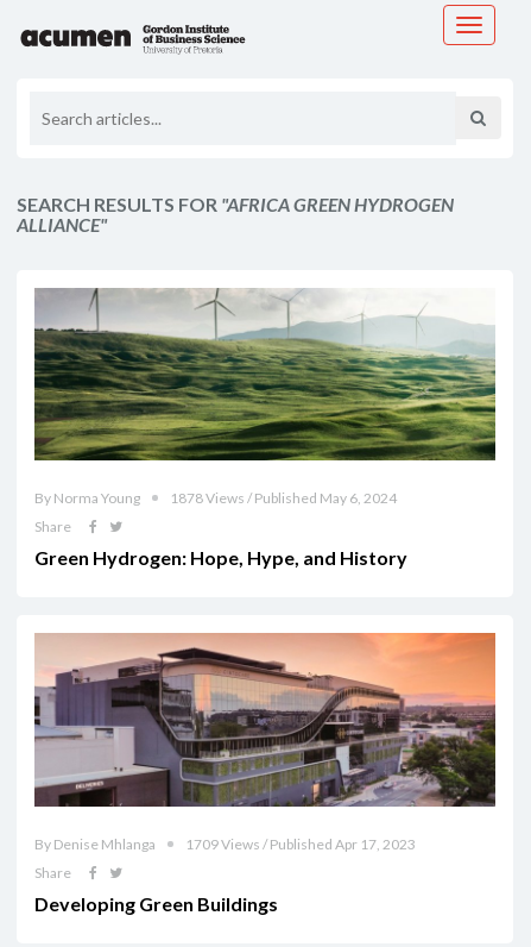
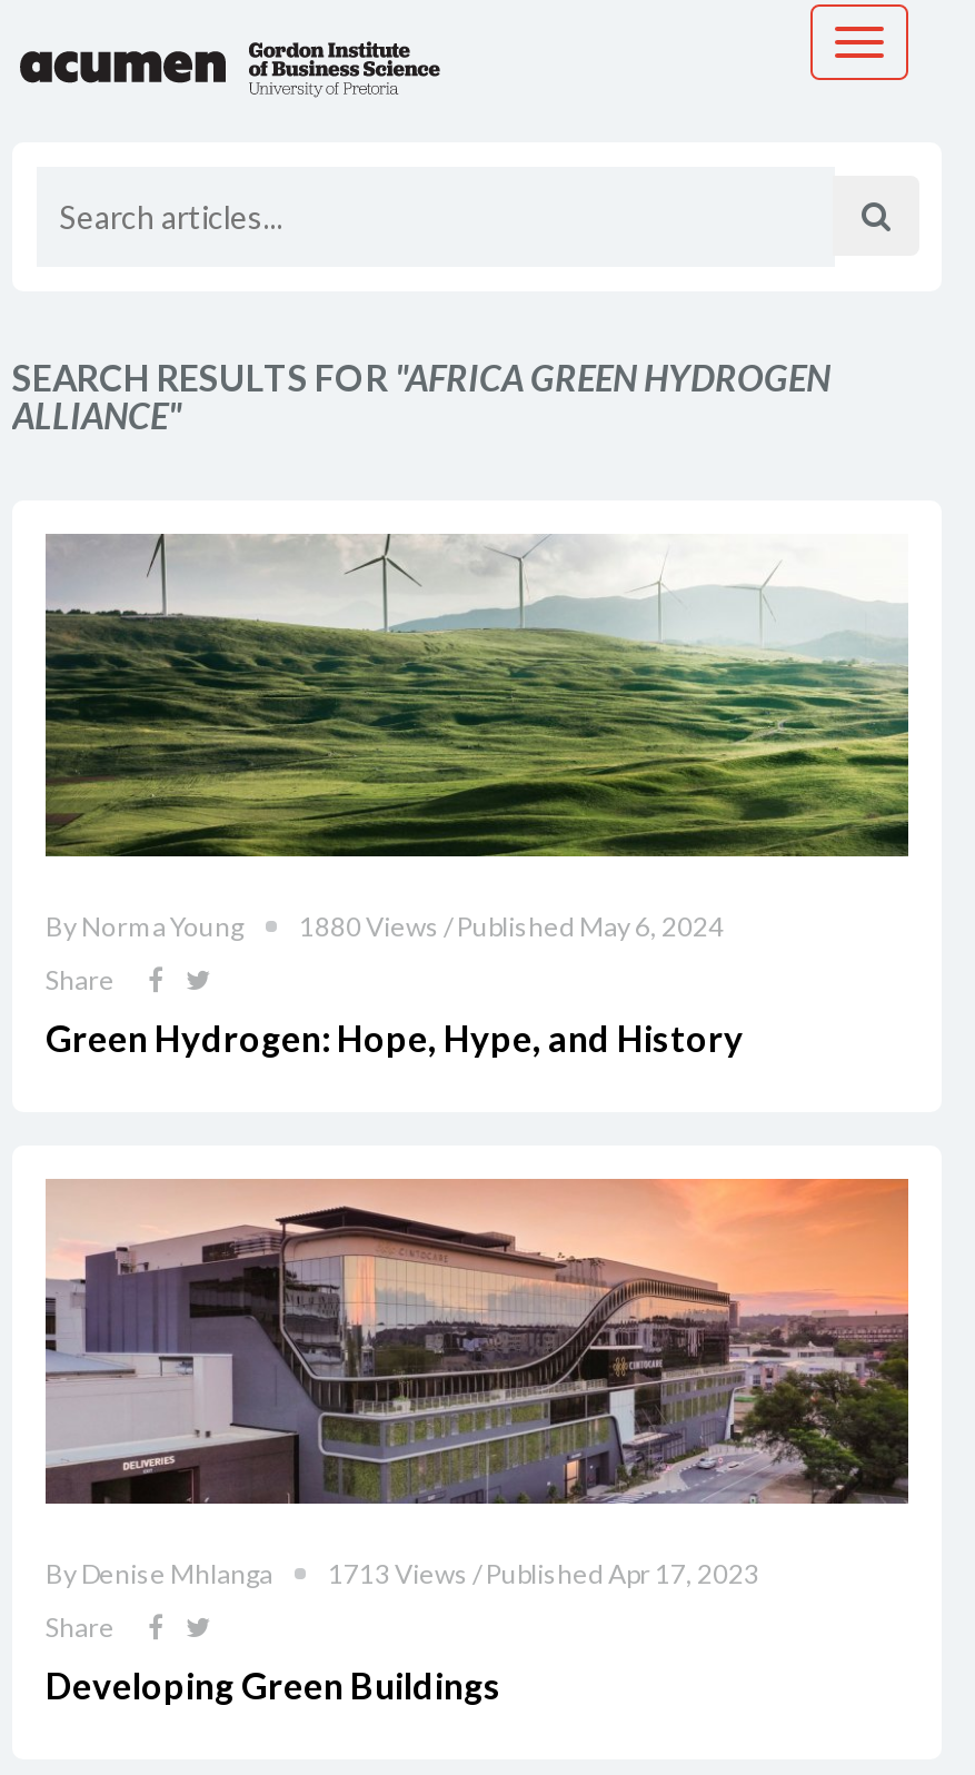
[170,489,397,507] 1878 Views / Published May 6, 2024 -> [299,910,724,943] 1880 Views / Published May 6, 2024
[185,835,416,852] 1709 Views / Published Apr 17, 2023 -> [328,1556,759,1589] 1713 Views / Published Apr 17, 2023

